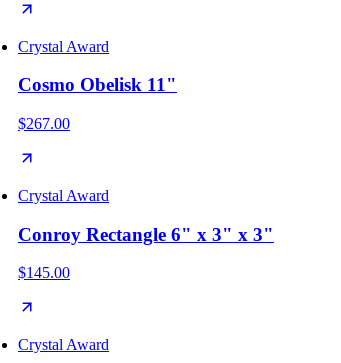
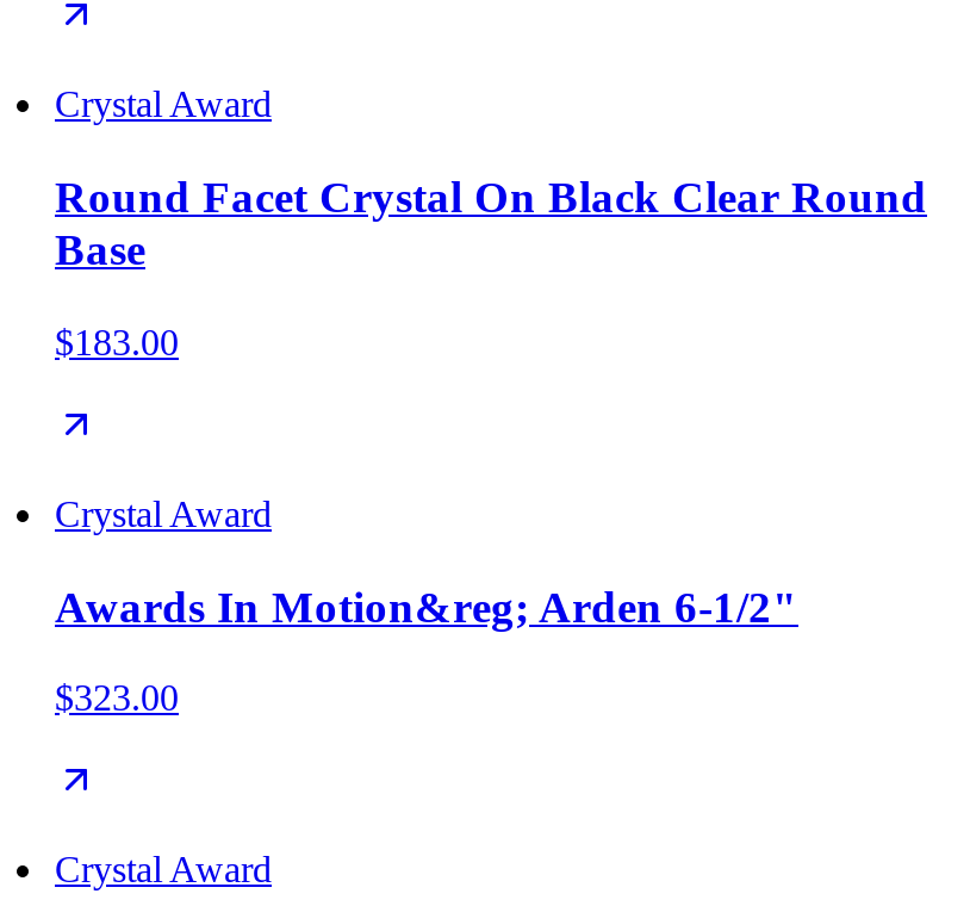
[18,74,177,95] Cosmo Obelisk 11" -> [55,172,927,275] Round Facet Crystal On Black Clear Round | Base
[18,115,70,132] $267.00 -> [55,322,179,362] $183.00
[18,224,274,245] Conroy Rectangle 6" x 3" x 3" -> [55,581,798,631] Awards In Motion&reg; Arden 6-1/2"
[18,264,70,281] $145.00 -> [55,678,179,719] $323.00

